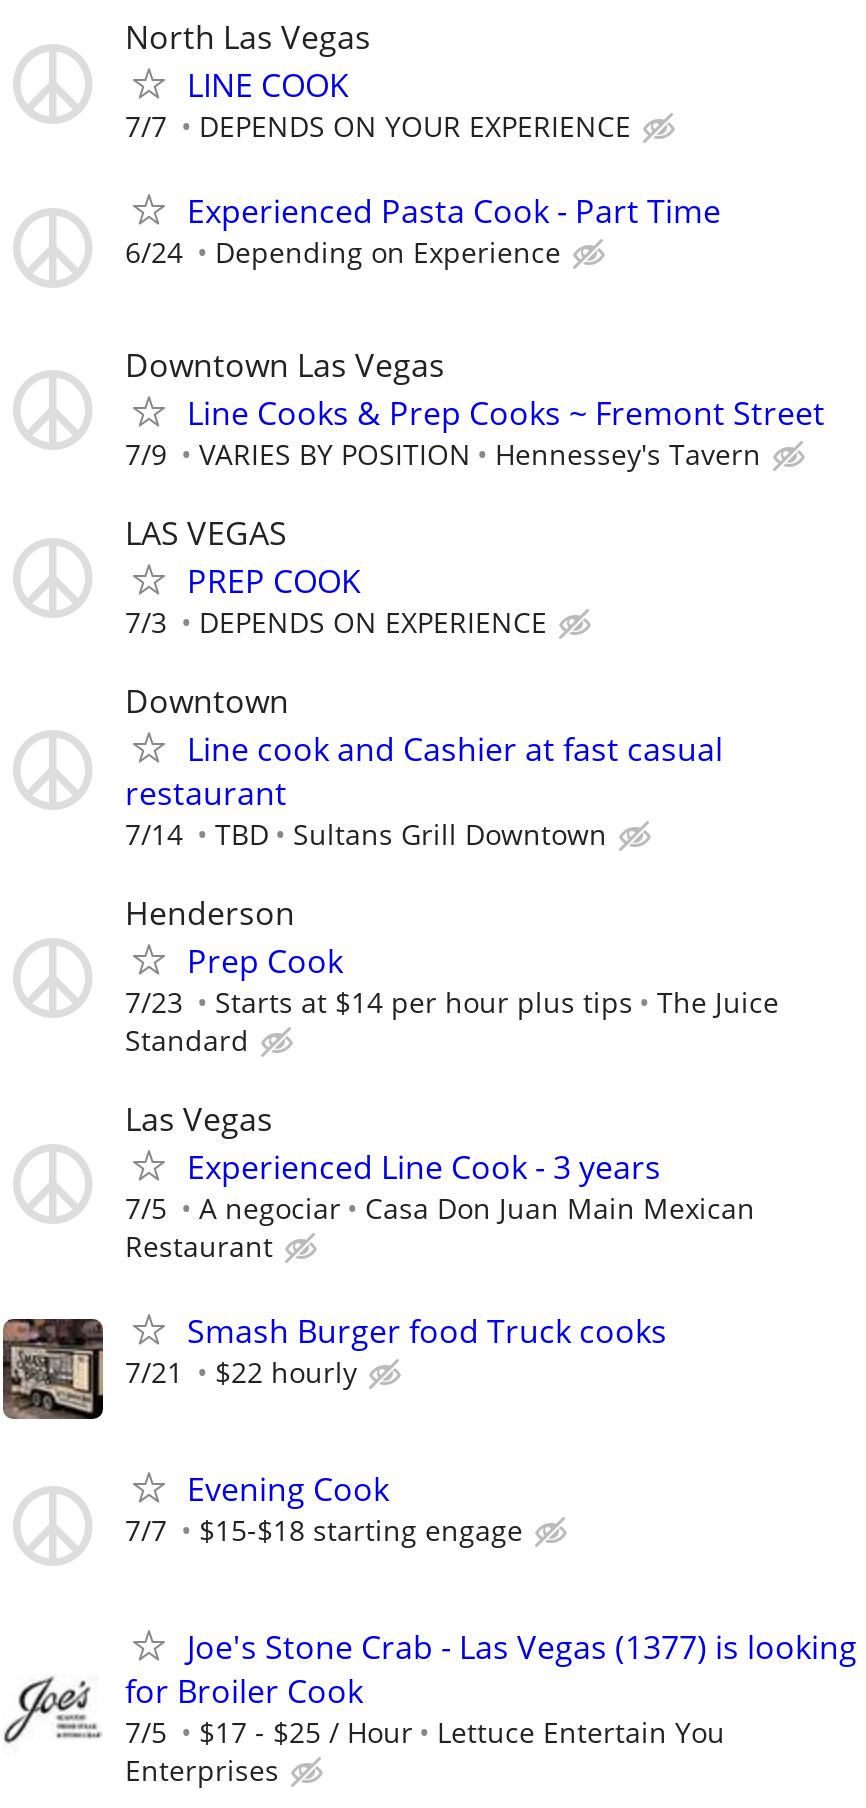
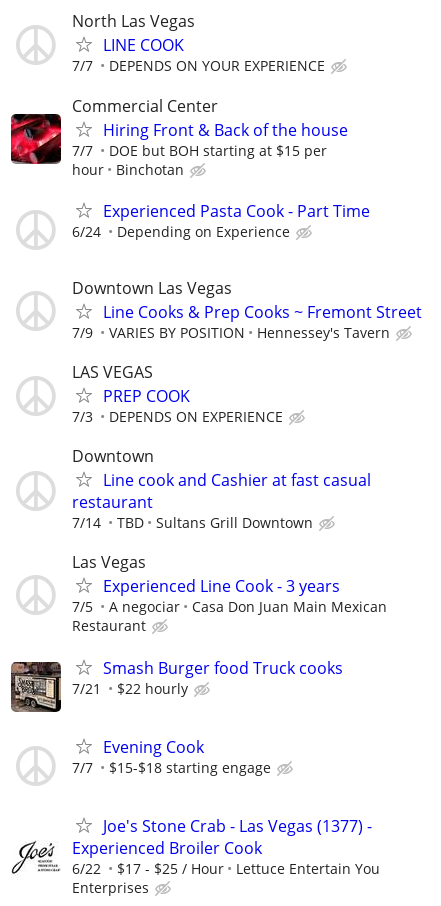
none -> [10,94,348,178] [image] | Commercial Center | Hiring Front & Back of the house | 7/7 | DOE but BOH starting at $15 per | hour | Binchotan
moved [125,188,825,853] -> [72,200,422,532]: Experienced Pasta Cook - Part Time | 6/24 | Depending on Experience | ... | TBD | Sultans Grill Downtown
[125,891,779,1059] Henderson | Prep Cook | 7/23 | Starts at $14 per hour plus tips | The Juice | Standard -> none
[125,1625,857,1751] Joe's Stone Crab - Las Vegas (1377) is looking | for Broiler Cook | 7/5 -> [72,815,372,878] Joe's Stone Crab - Las Vegas (1377) - | Experienced Broiler Cook | 6/22

